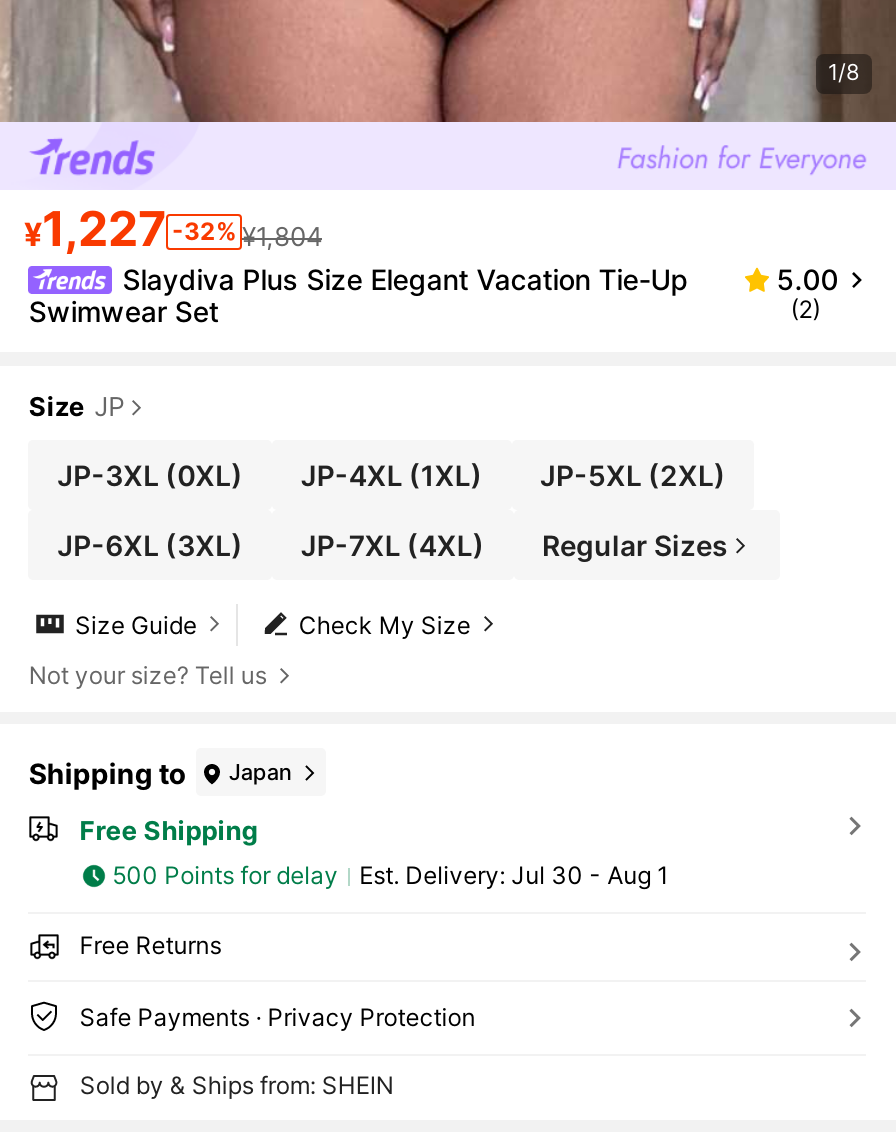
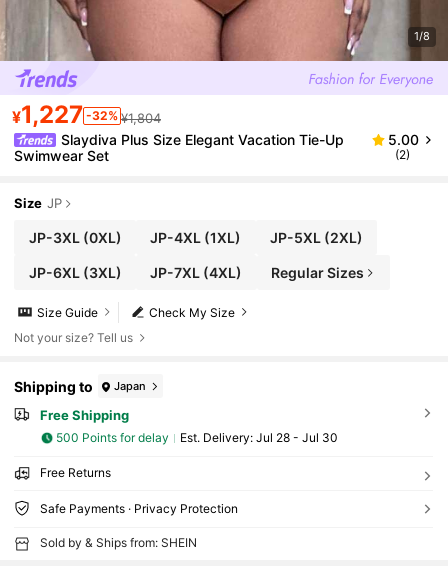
[359,860,669,890] Est. Delivery: Jul 30 - Aug 1 -> [180,430,338,445] Est. Delivery: Jul 28 - Jul 30

